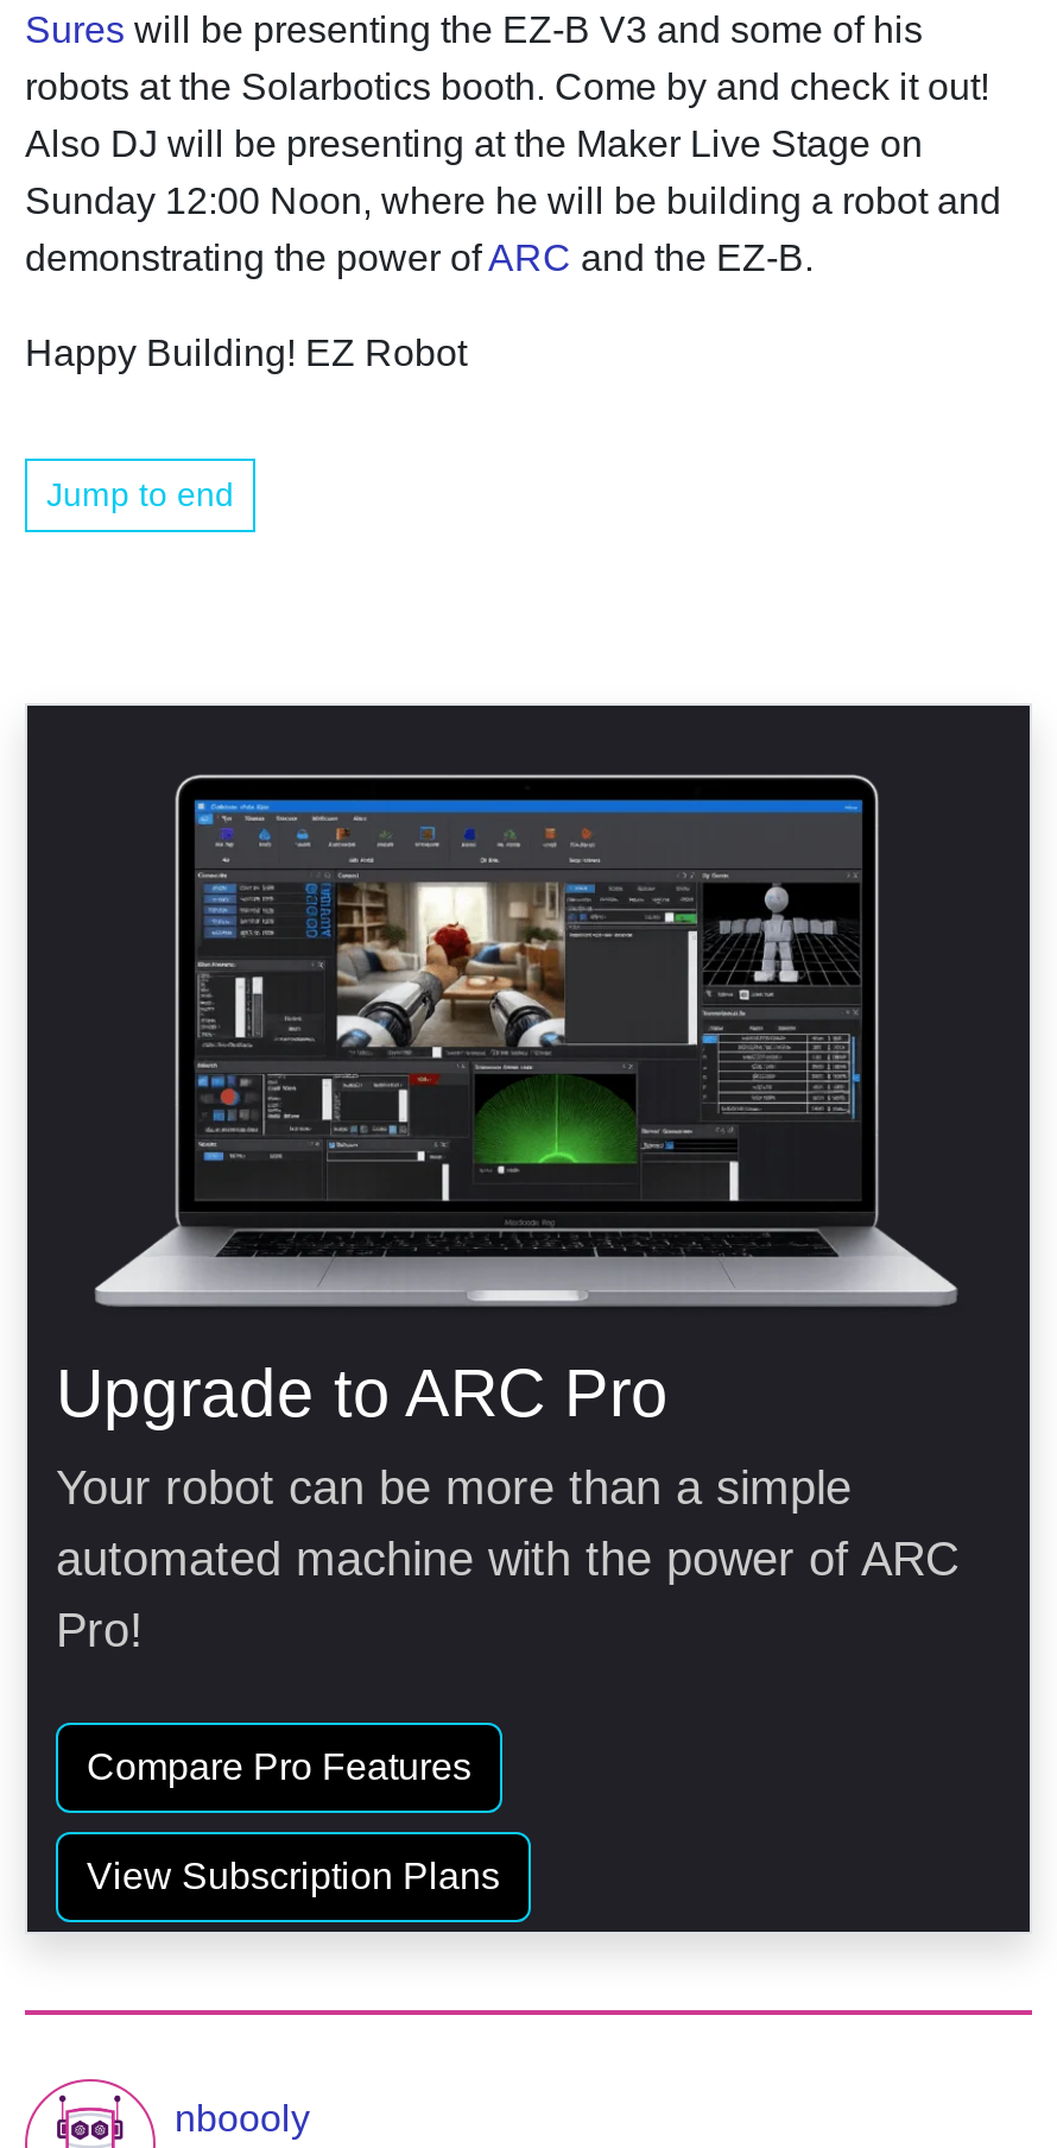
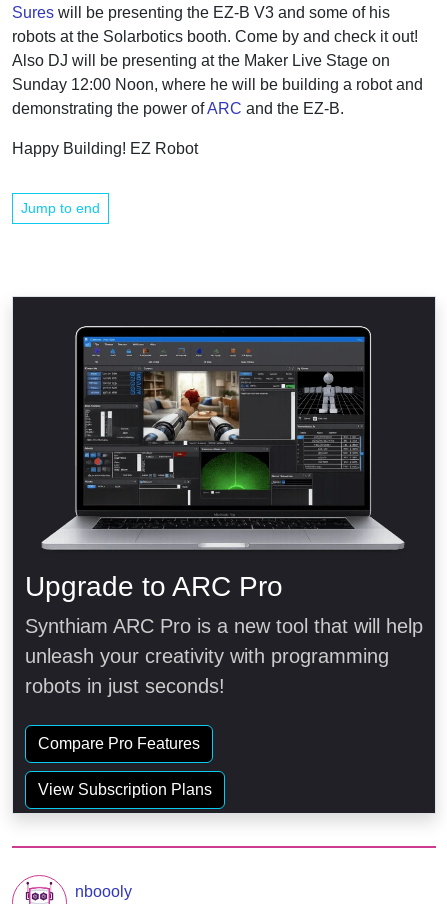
[56,1462,958,1657] Your robot can be more than a simple | automated machine with the power of ARC | Pro! -> [25,615,423,697] Synthiam ARC Pro is a new tool that will help | unleash your creativity with programming | robots in just seconds!

